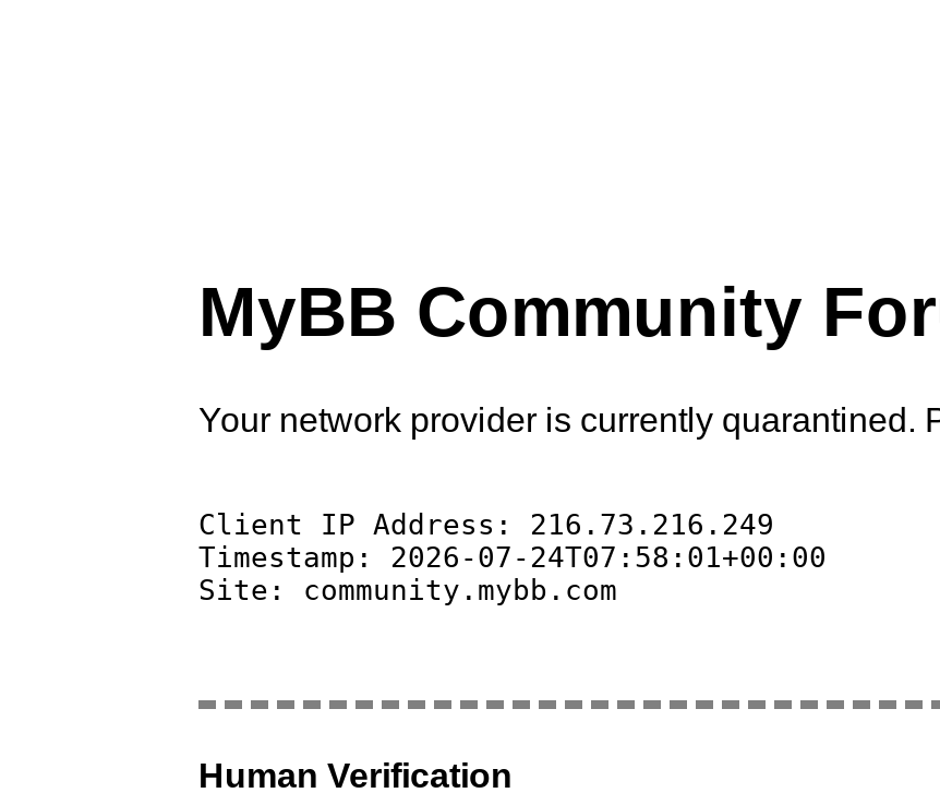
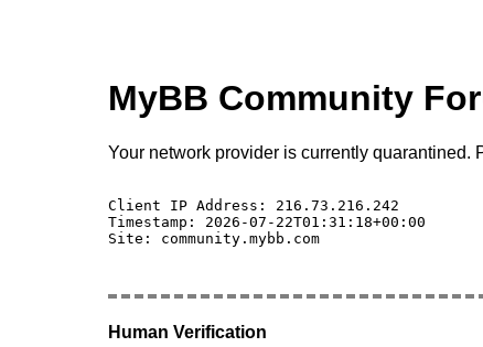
[198,508,792,541] Client IP Address: 216.73.216.249 -> [108,197,408,214] Client IP Address: 216.73.216.242
[198,541,827,574] Timestamp: 2026-07-24T07:58:01+00:00 -> [108,214,426,230] Timestamp: 2026-07-22T01:31:18+00:00

